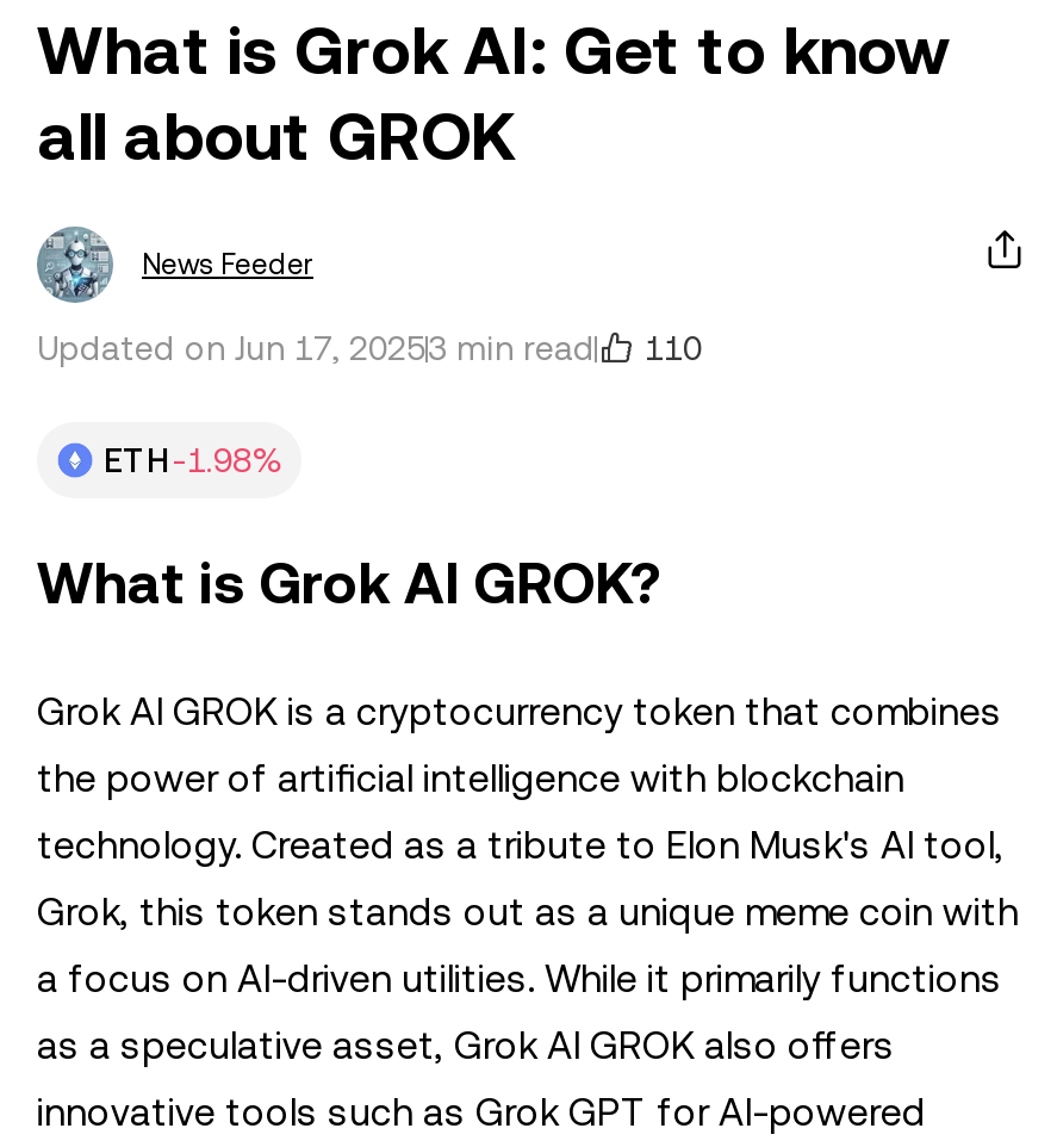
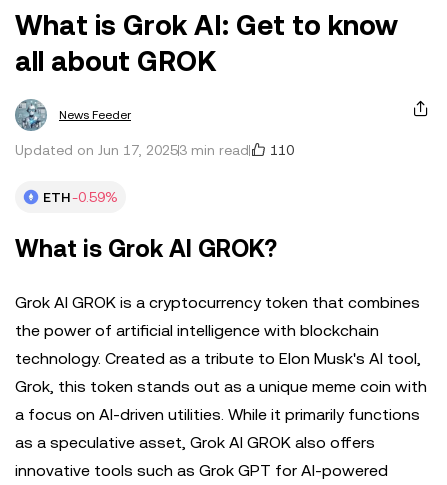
[104,441,282,479] ETH -1.98% -> [43,189,118,205] ETH -0.59%

